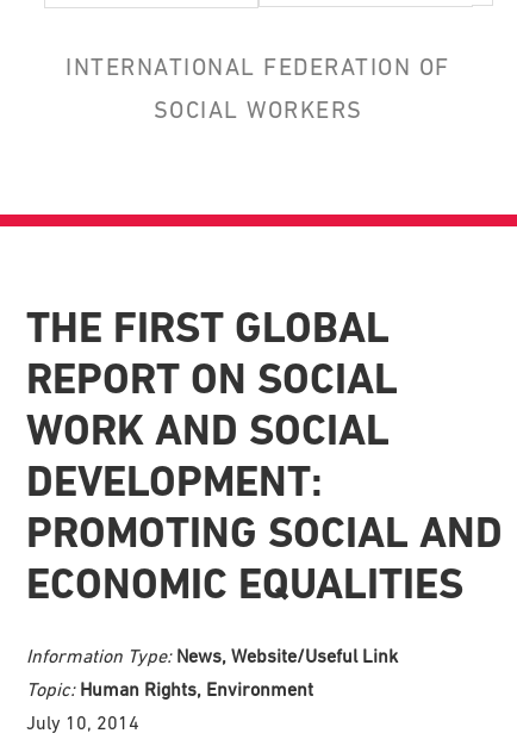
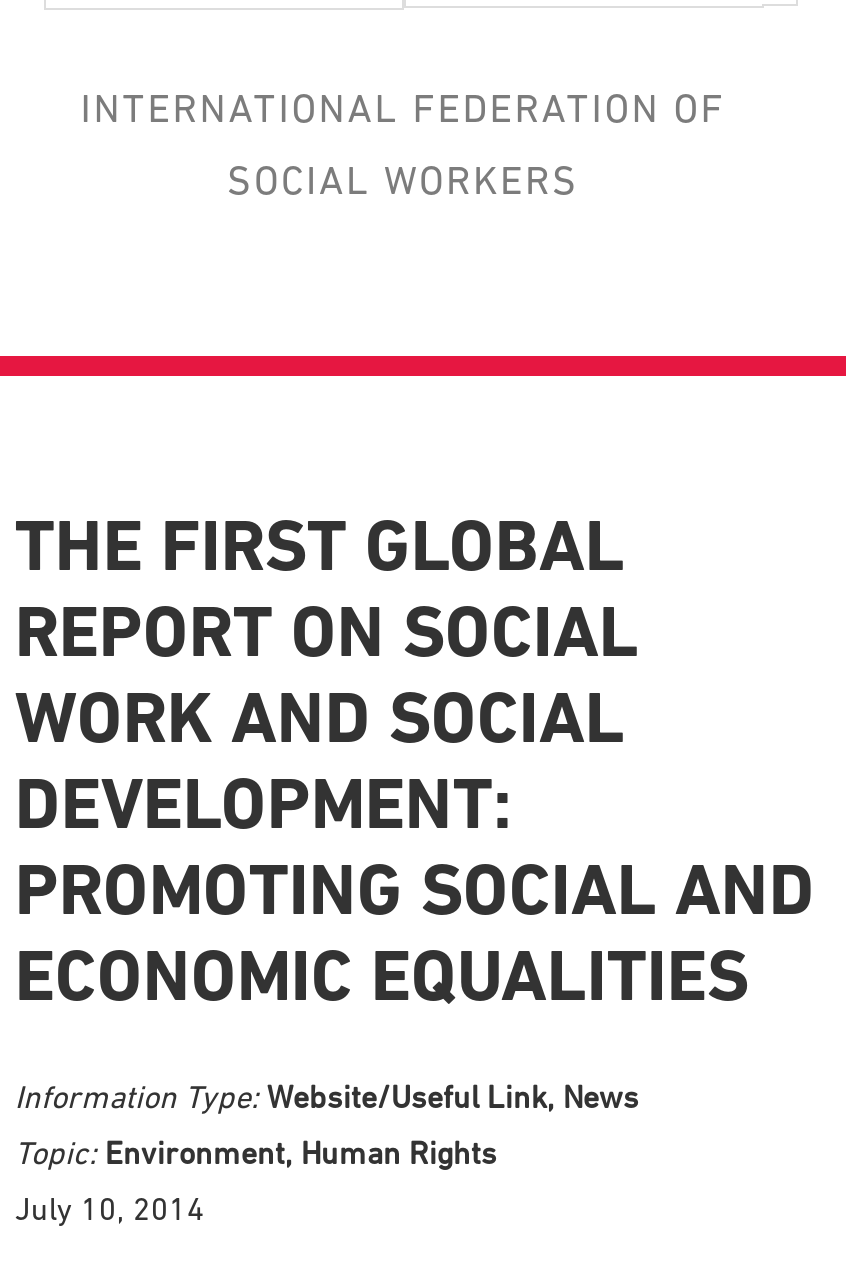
[27,644,398,666] Information Type: News, Website/Useful Link -> [15,1077,639,1113] Information Type: Website/Useful Link, News
[27,678,314,699] Topic: Human Rights, Environment -> [15,1133,497,1169] Topic: Environment, Human Rights

